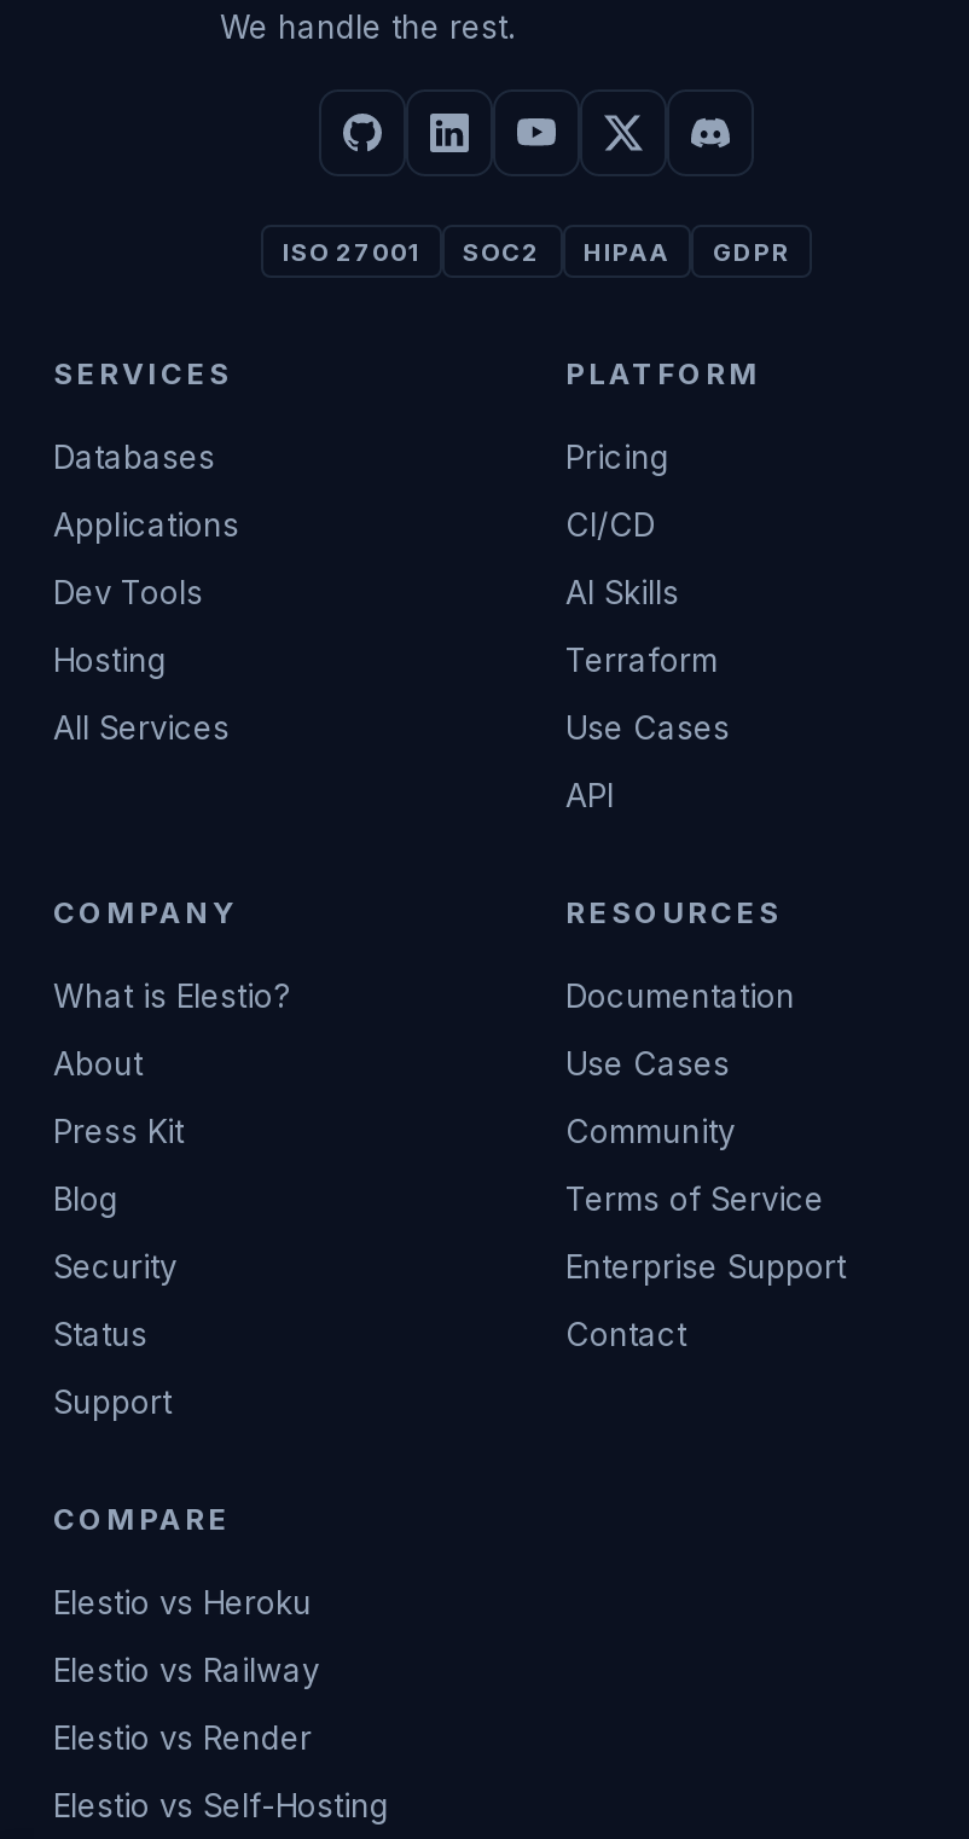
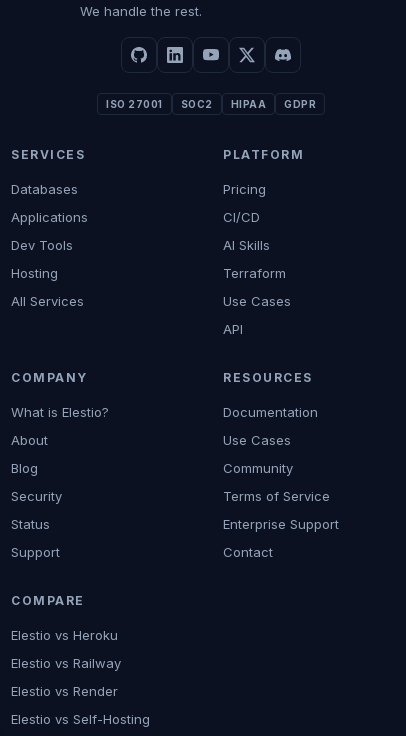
[53,1111,184,1150] Press Kit -> none

